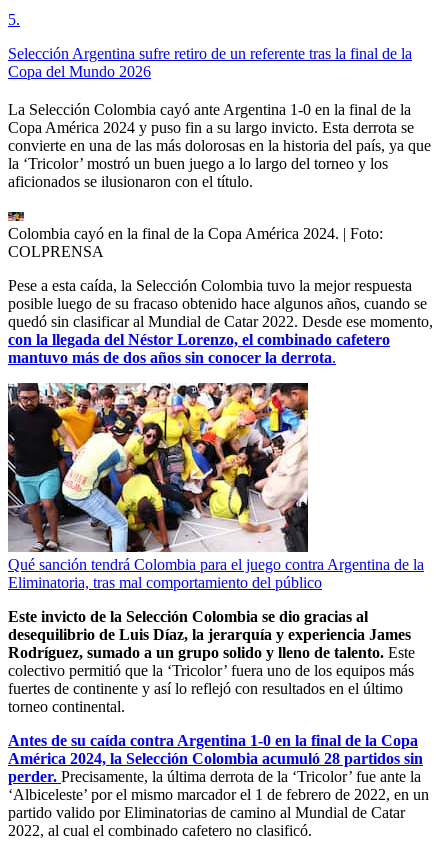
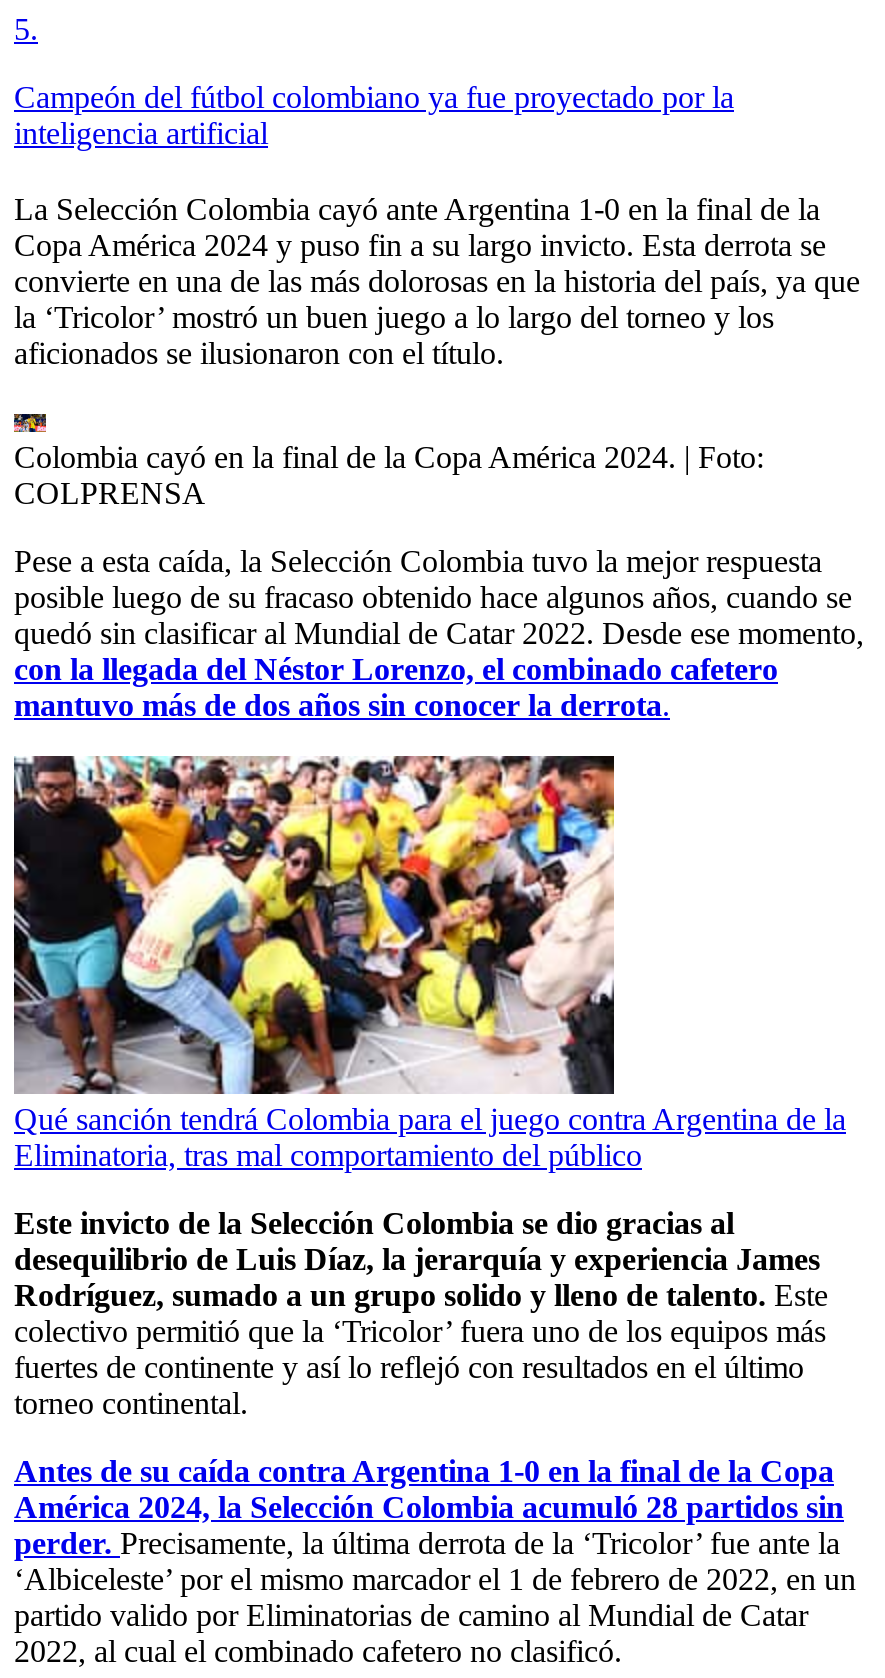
[8,45,412,80] Selección Argentina sufre retiro de un referente tras la final de la | Copa del Mundo 2026 -> [14,79,734,149] Campeón del fútbol colombiano ya fue proyectado por la | inteligencia artificial

